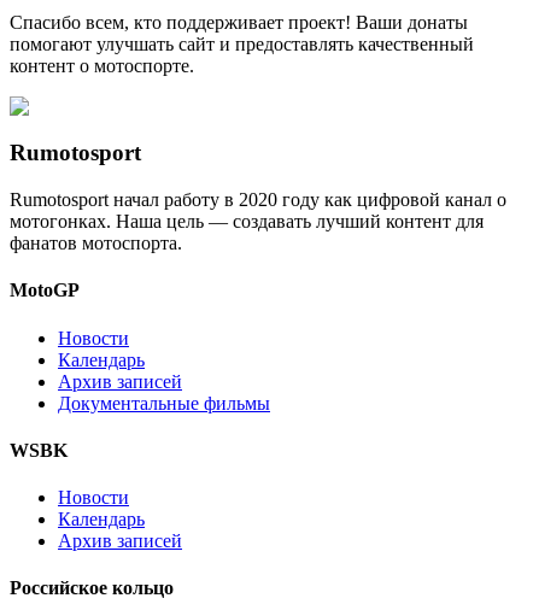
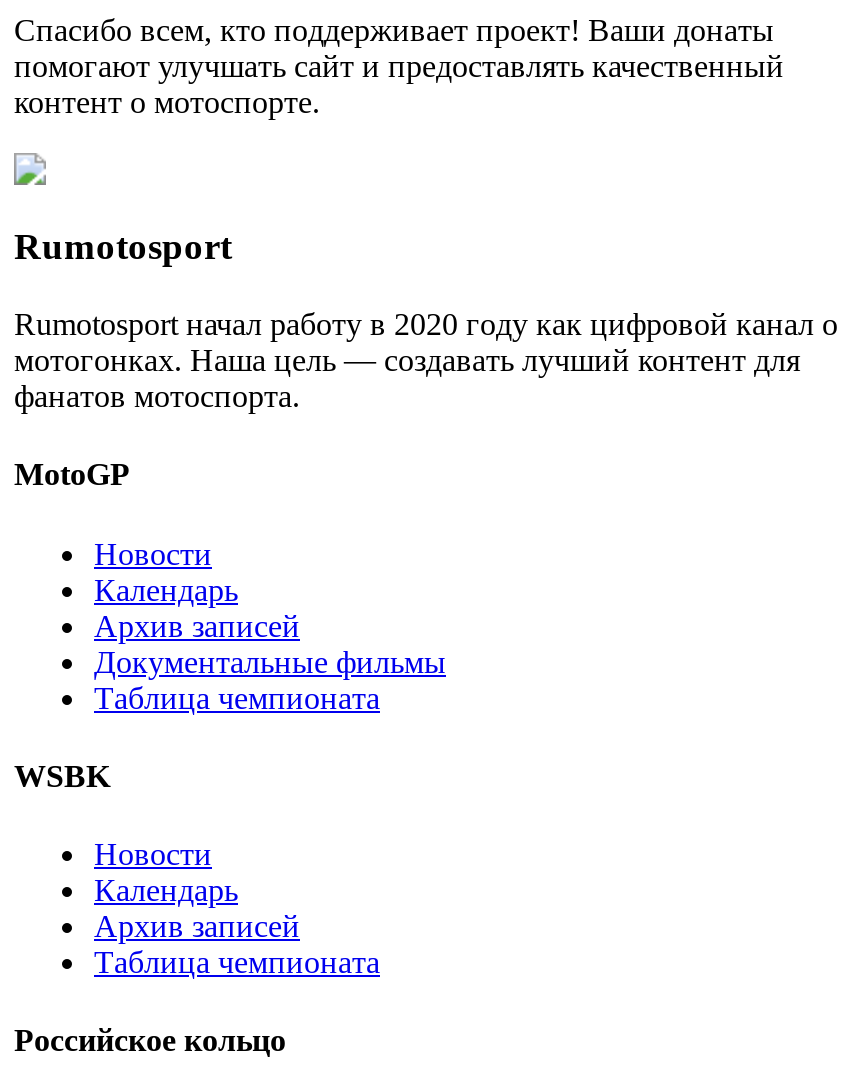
none -> [94,680,380,714] Таблица чемпионата
none -> [94,945,380,979] Таблица чемпионата

